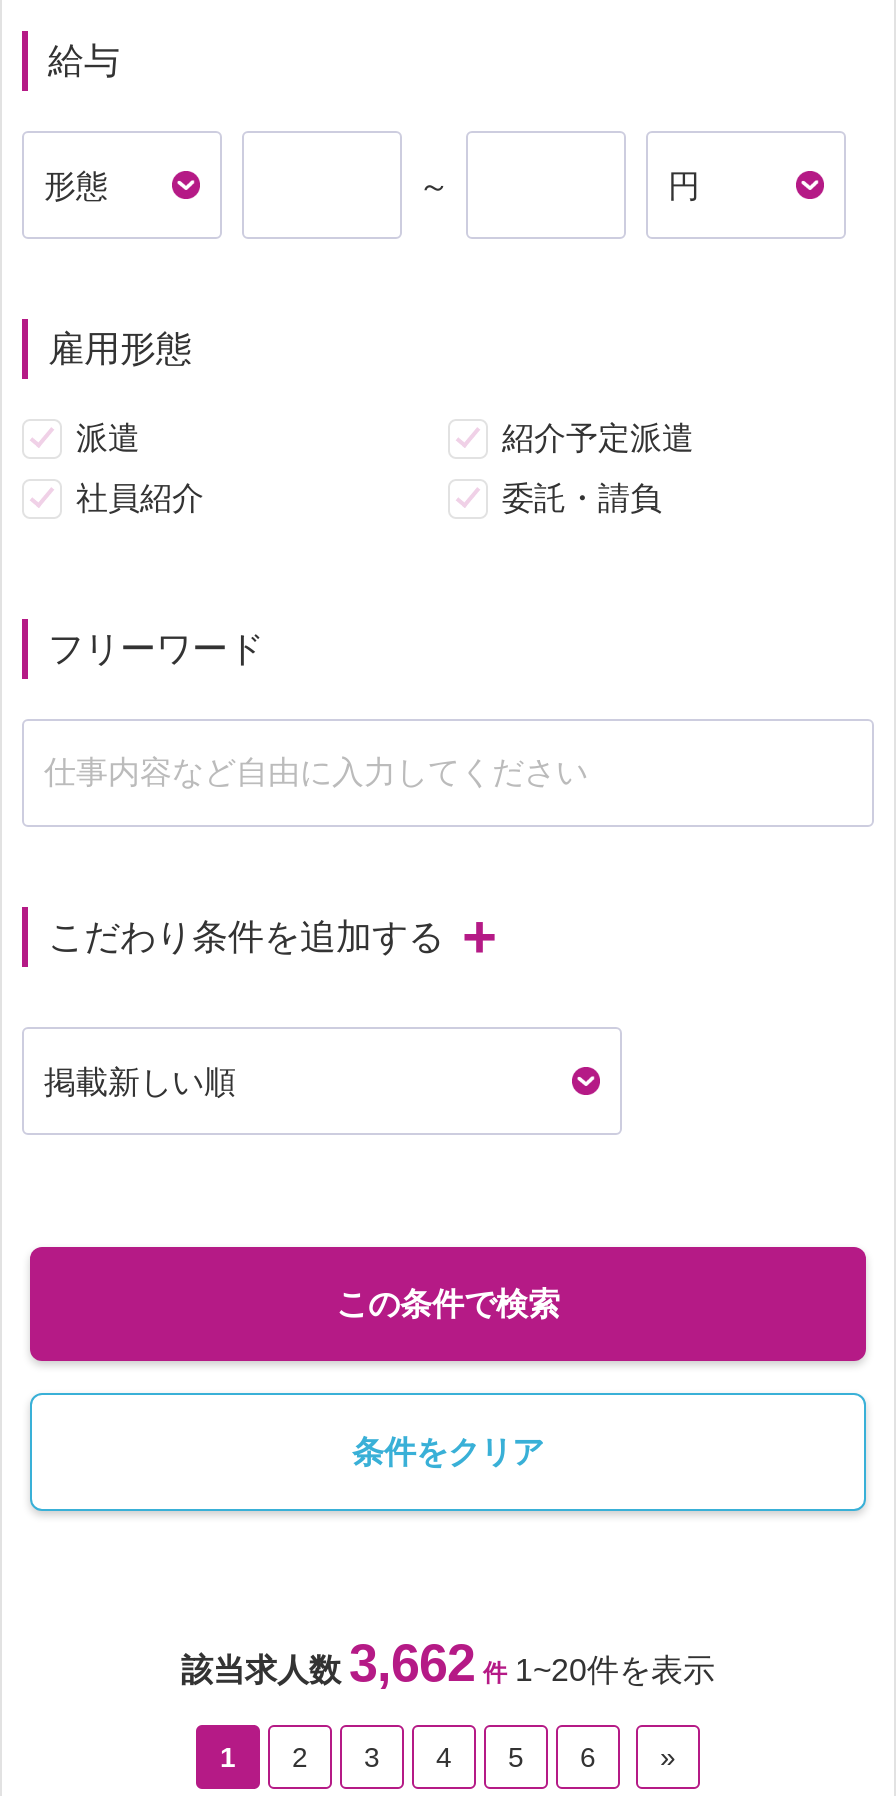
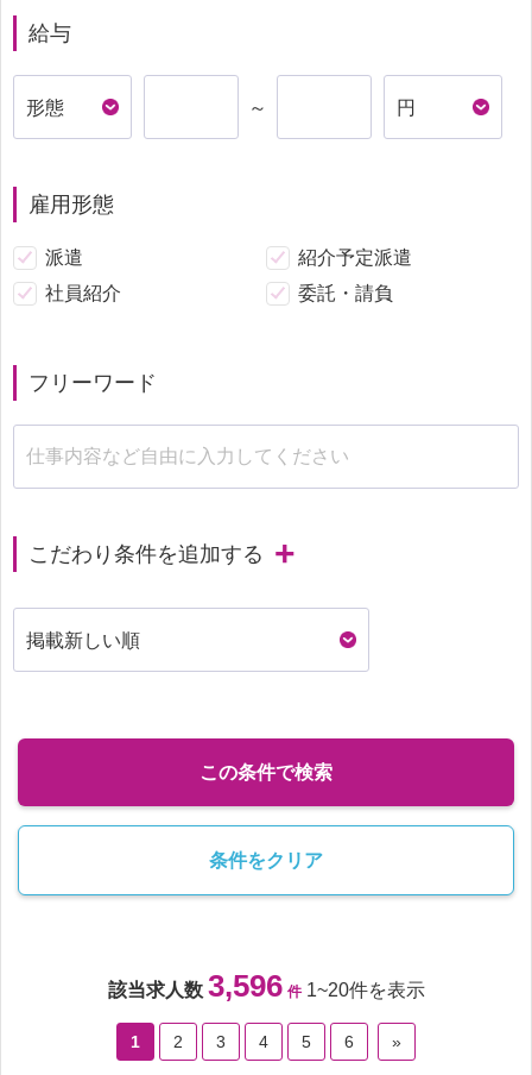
[181,1633,715,1693] 該当求人数3,662 件 1~20件を表示 -> [107,968,425,1004] 該当求人数3,596 件 1~20件を表示

